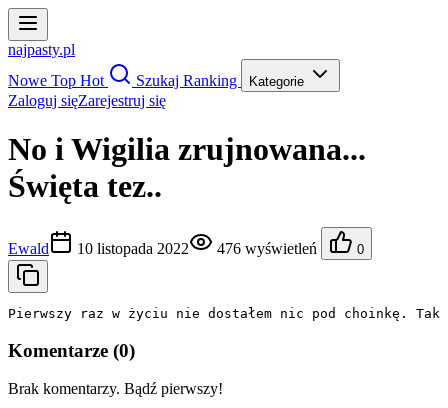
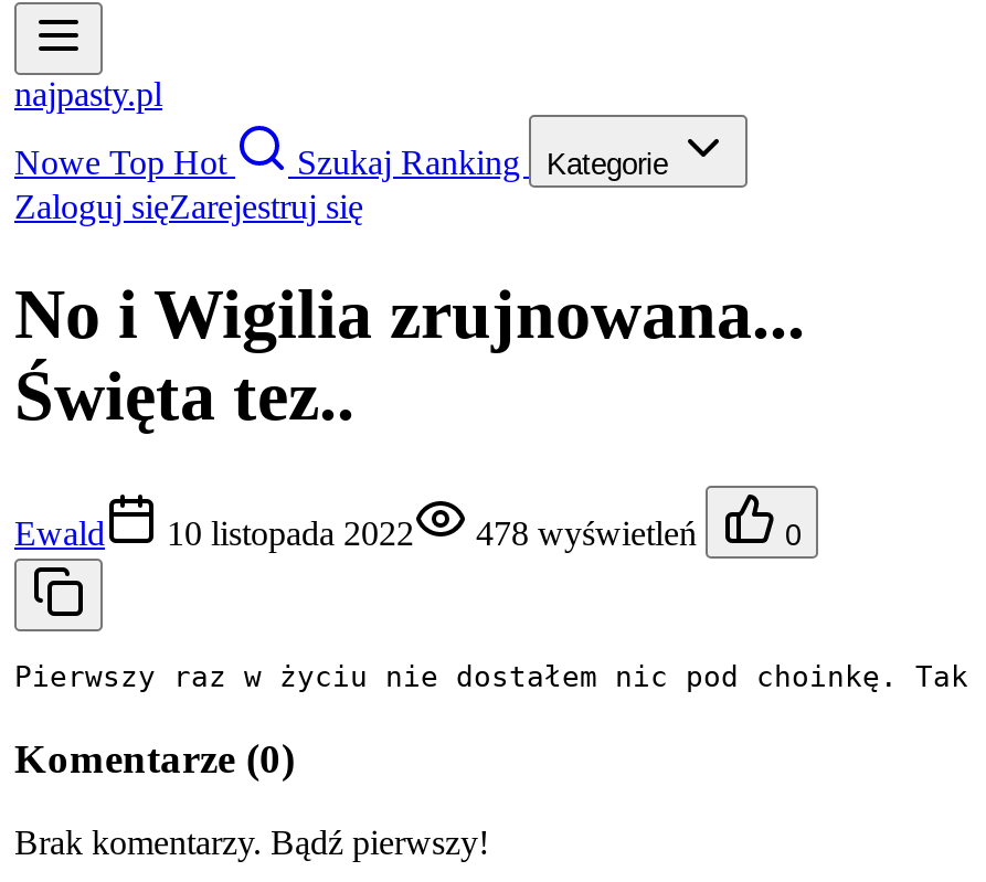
[8,240,321,257] Ewald 10 listopada 2022 476 wyświetleń -> [14,514,706,552] Ewald 10 listopada 2022 478 wyświetleń

